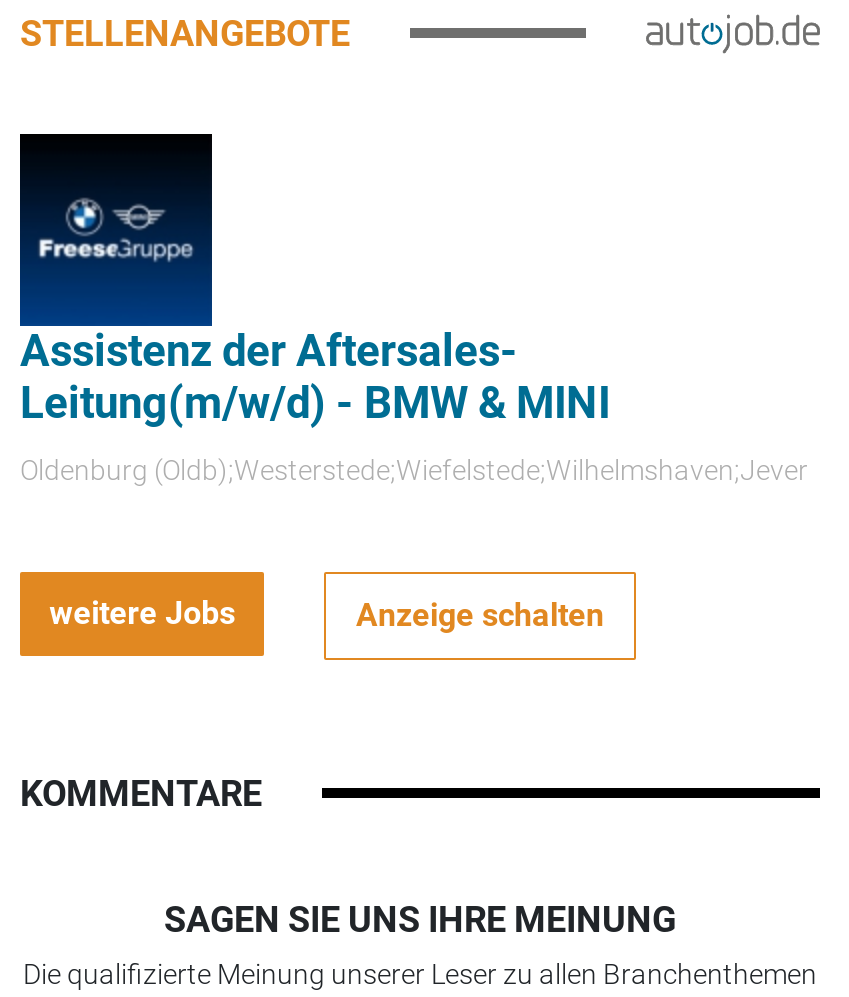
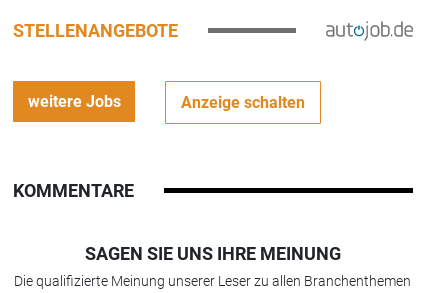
[18,132,808,487] [image] | Assistenz der Aftersales- | Leitung(m/w/d) - BMW & MINI | Oldenburg (Oldb);Westerstede;Wiefelstede;Wilhelmshaven;Jever -> none

